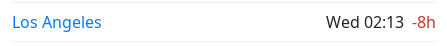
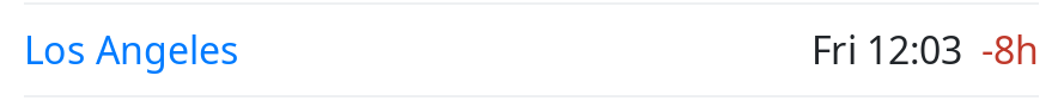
[326,11,436,33] Wed 02:13 -8h -> [811,23,1039,75] Fri 12:03 -8h

